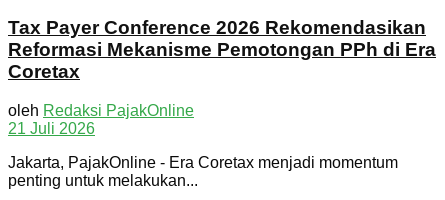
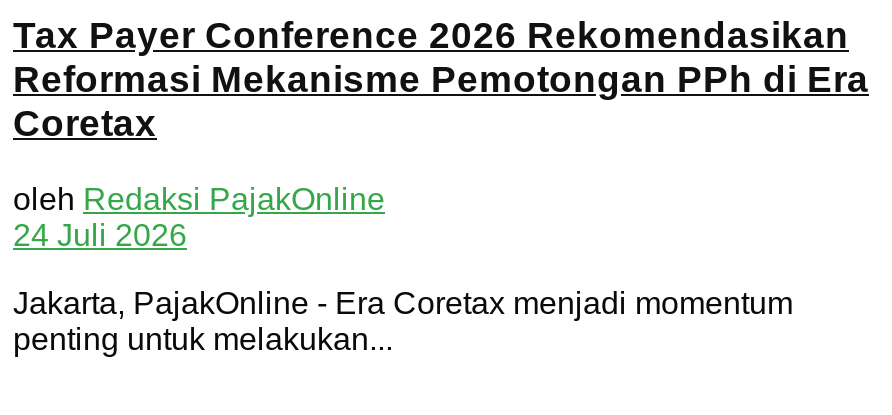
[8,120,95,137] 21 Juli 2026 -> [13,219,187,253] 24 Juli 2026

